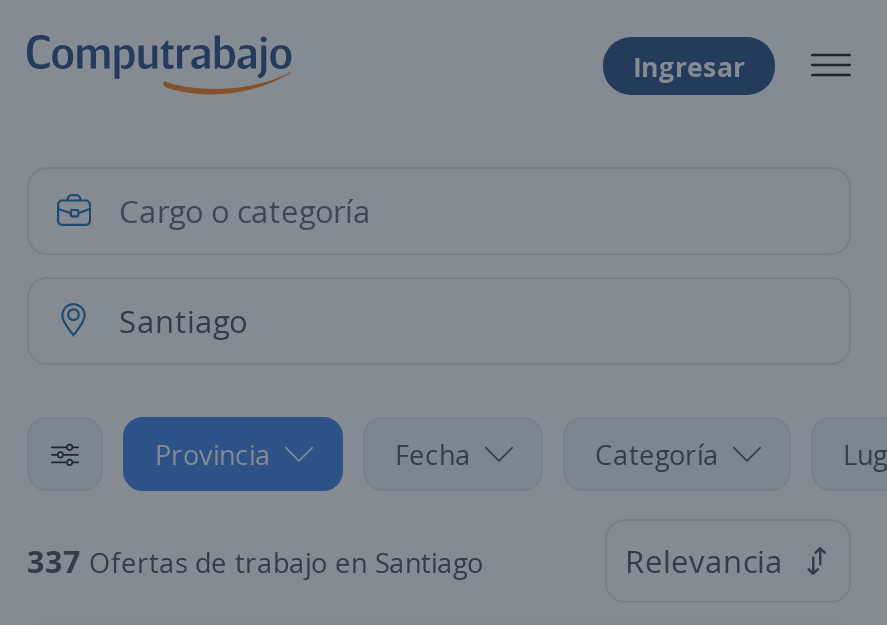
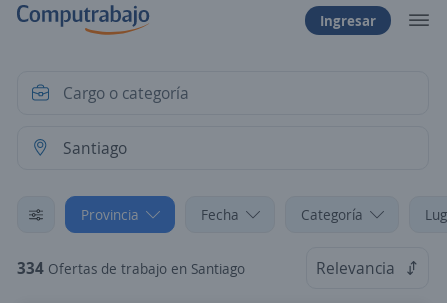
[27,539,483,583] 337 Ofertas de trabajo en Santiago -> [17,257,245,279] 334 Ofertas de trabajo en Santiago

